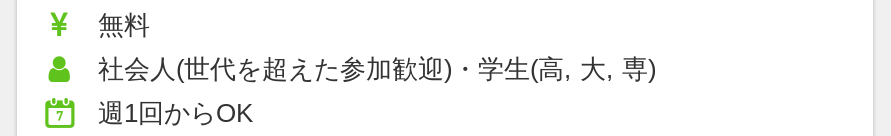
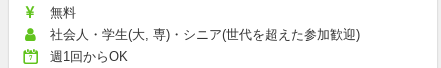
[98,54,656,84] 社会人(世代を超えた参加歓迎)・学生(高, 大, 専) -> [49,27,359,42] 社会人・学生(大, 専)・シニア(世代を超えた参加歓迎)

